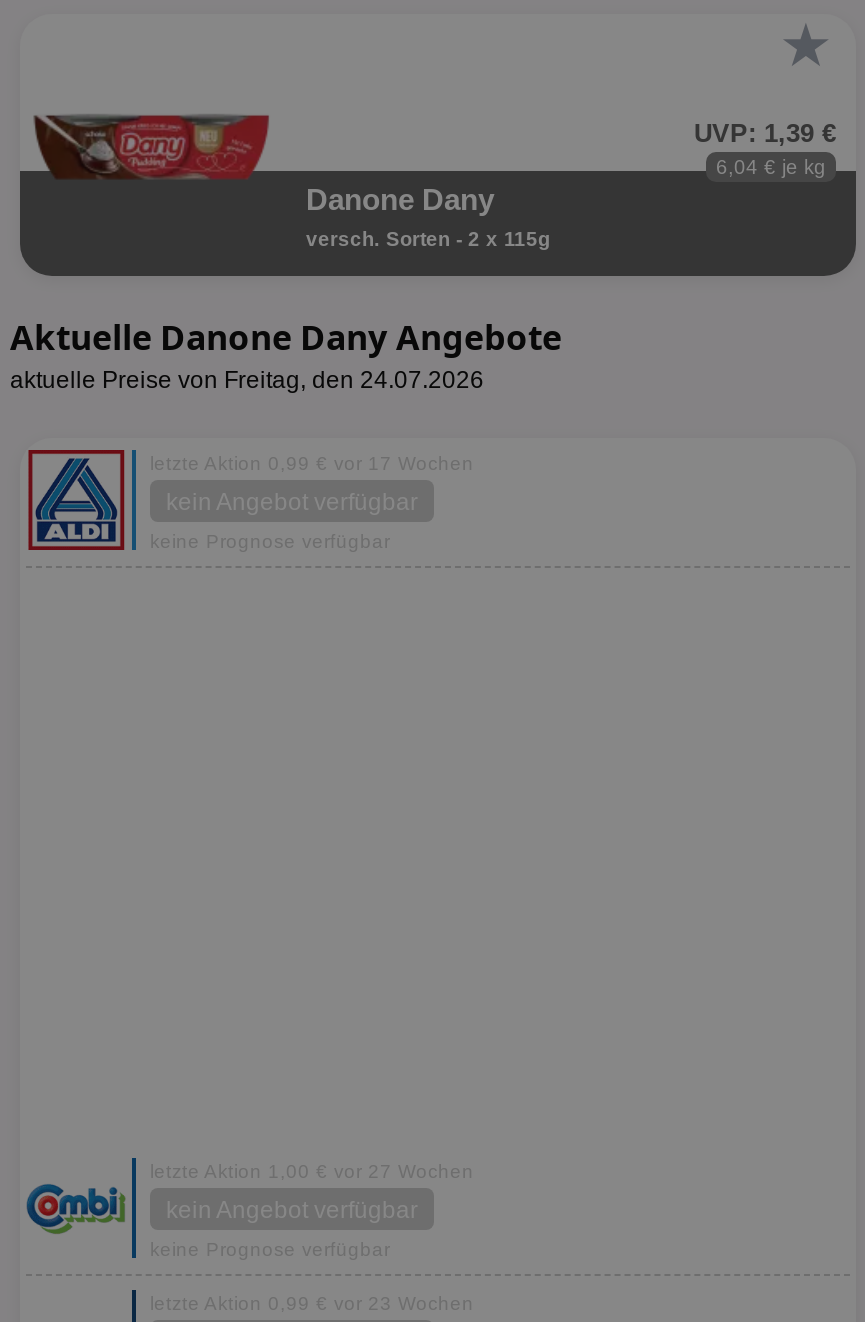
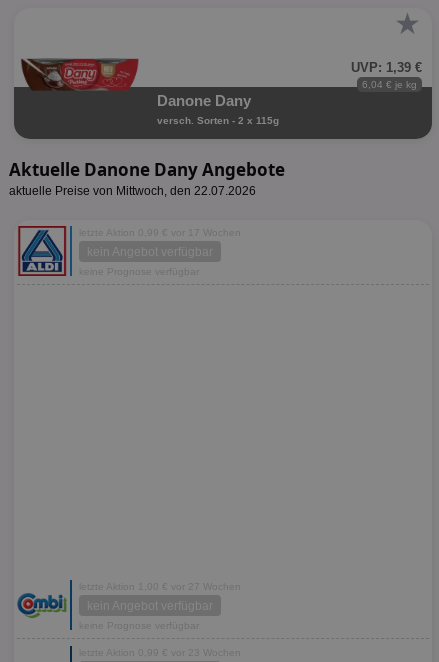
[10,366,484,394] aktuelle Preise von Freitag, den 24.07.2026 -> [9,184,256,198] aktuelle Preise von Mittwoch, den 22.07.2026

